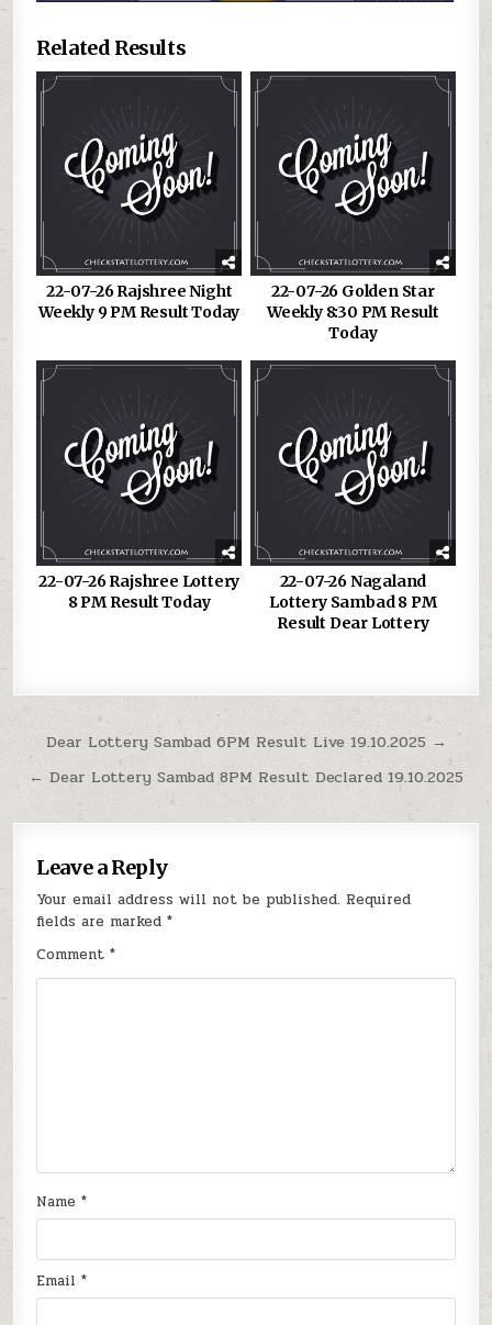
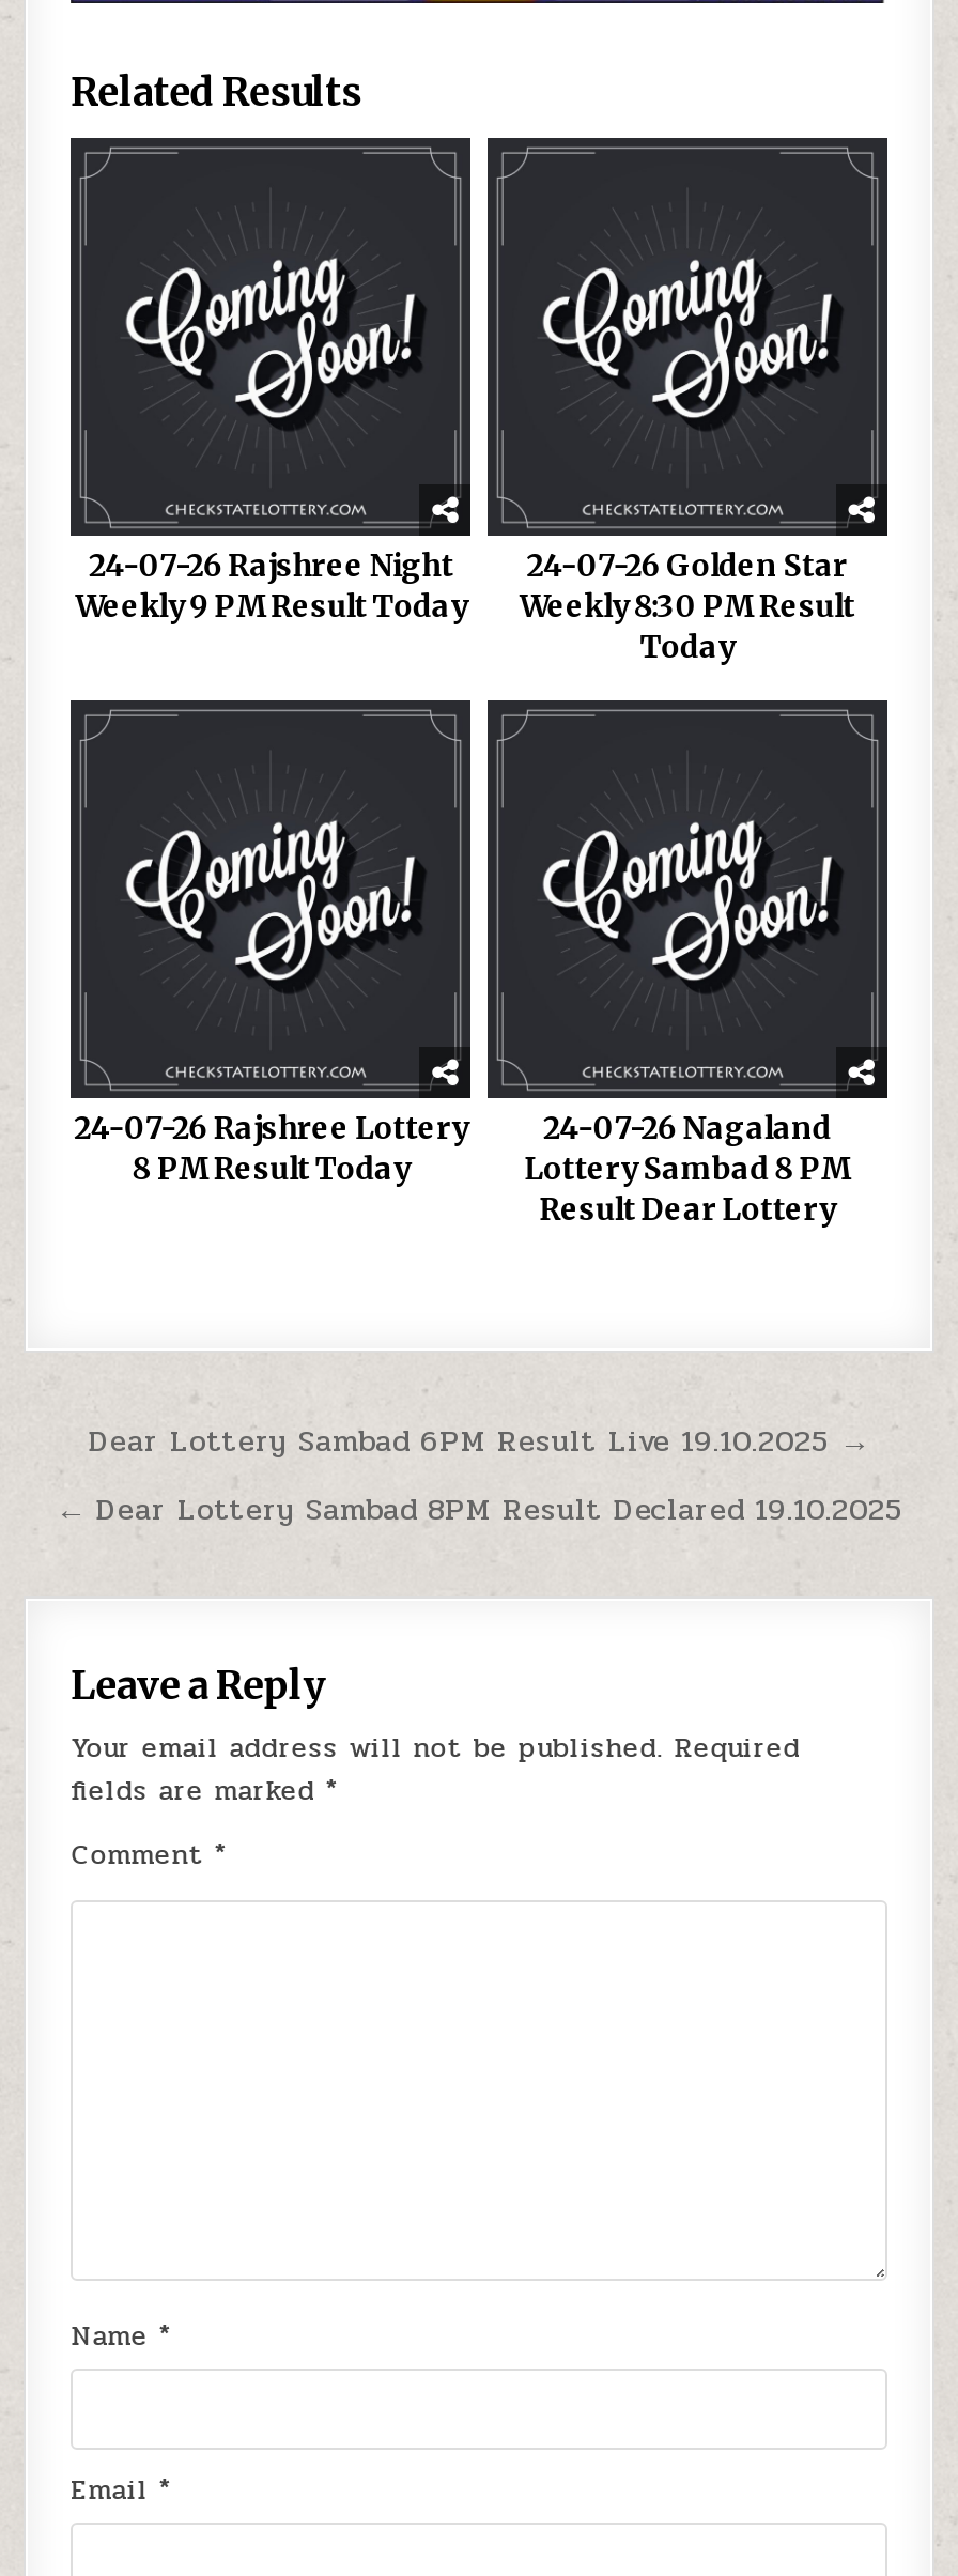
[46,282,232,302] 22-07-26 Rajshree Night -> [89,547,453,586] 24-07-26 Rajshree Night
[271,282,435,302] 22-07-26 Golden Star -> [527,547,847,586] 24-07-26 Golden Star
[39,572,240,592] 22-07-26 Rajshree Lottery -> [74,1110,468,1148] 24-07-26 Rajshree Lottery
[279,572,426,592] 22-07-26 Nagaland -> [543,1110,831,1148] 24-07-26 Nagaland

